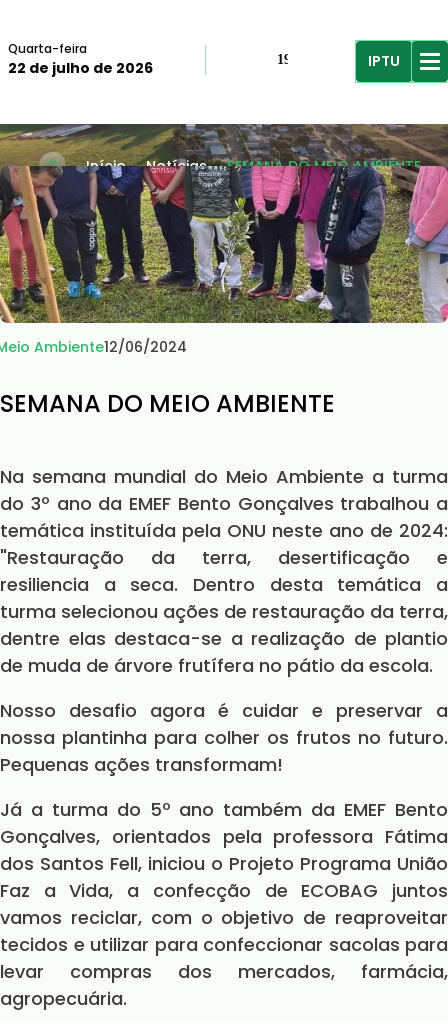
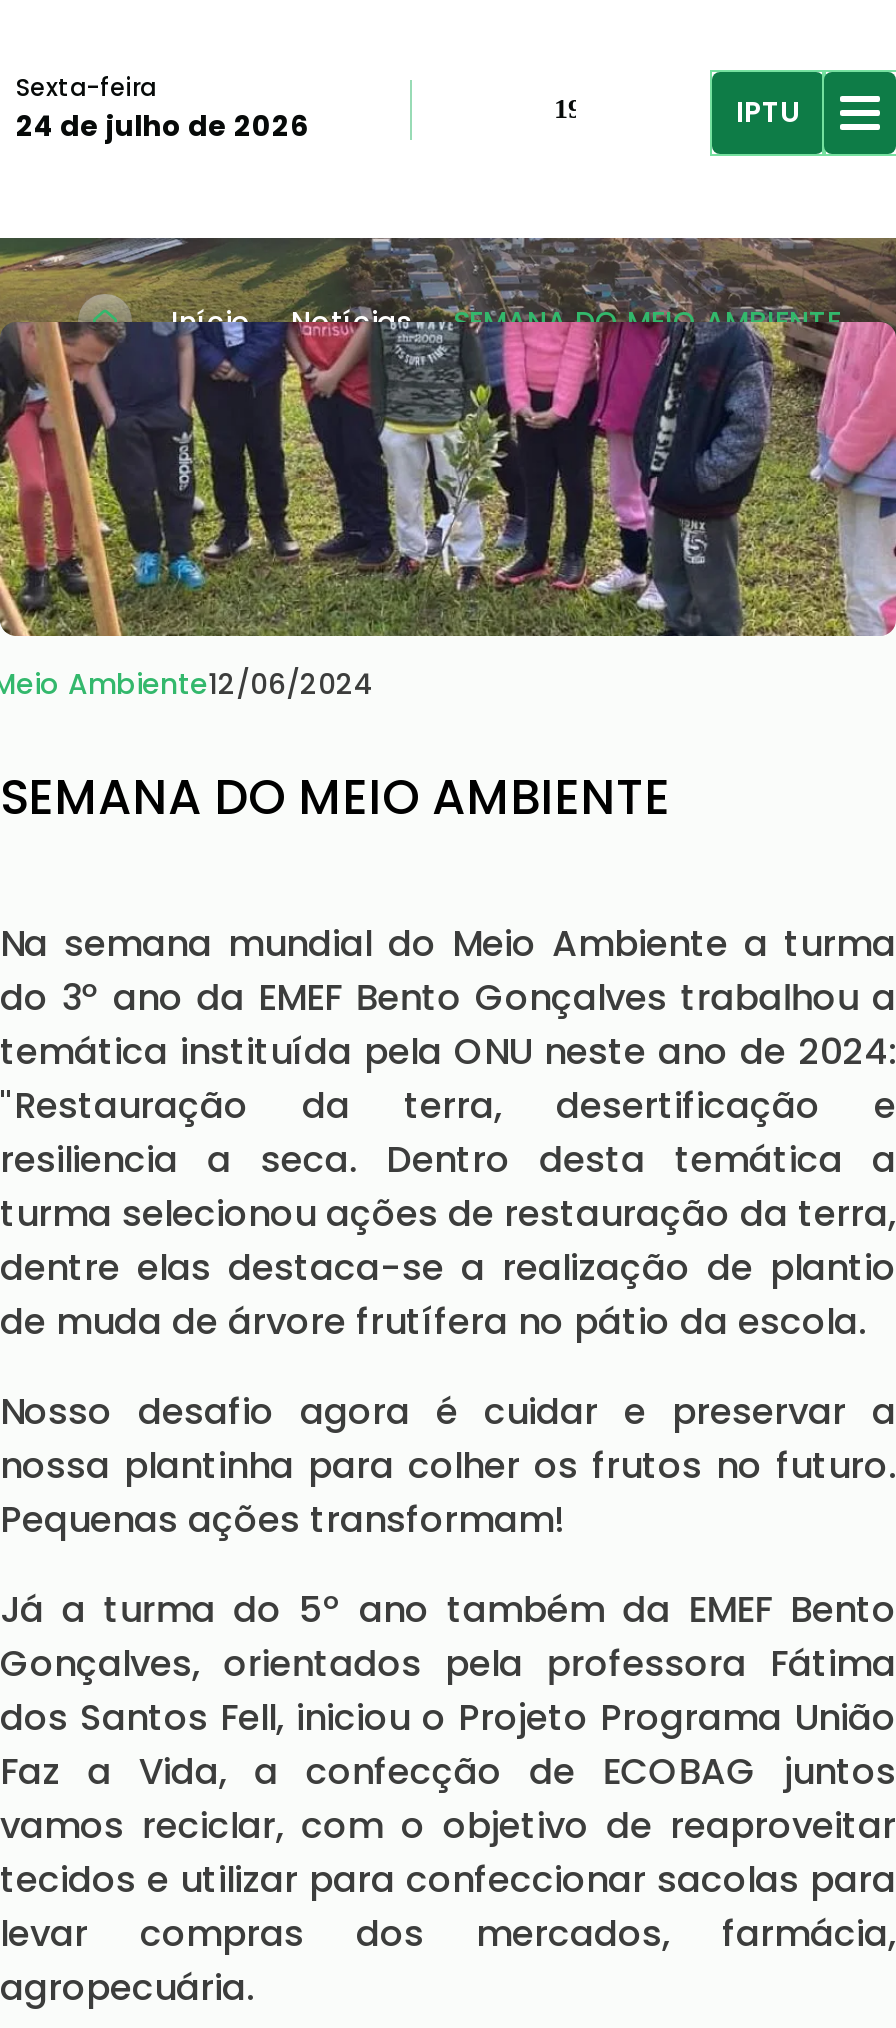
[8,40,153,78] Quarta-feira | 22 de julho de 2026 -> [16,70,308,146] Sexta-feira | 24 de julho de 2026

